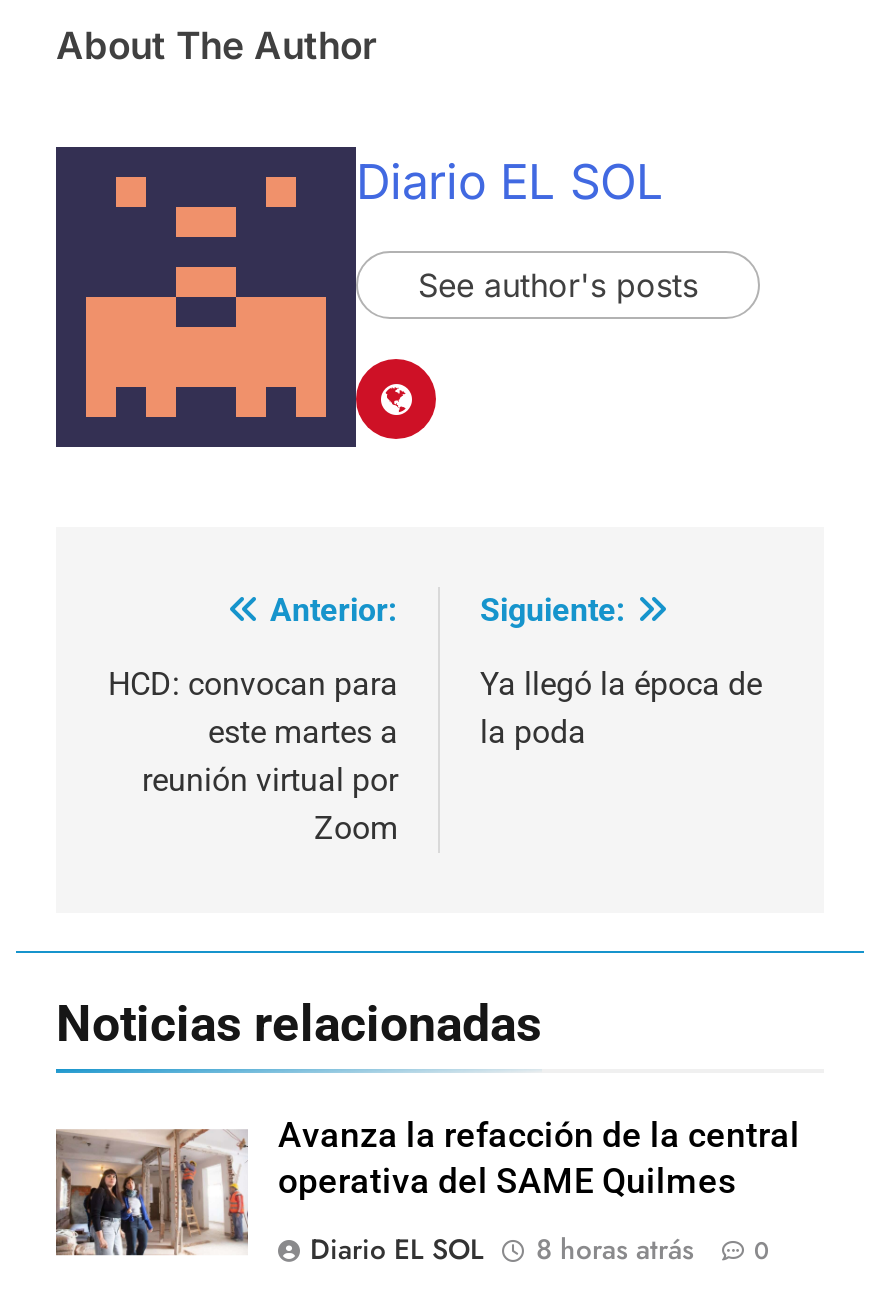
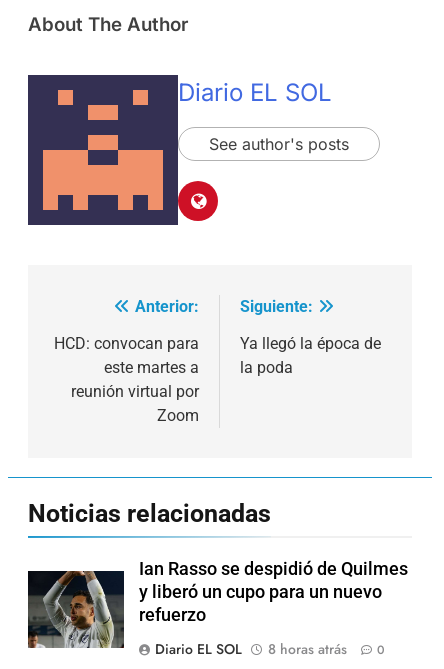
[54,1114,800,1257] [image] | Avanza la refacción de la central | operativa del SAME Quilmes -> [27,559,408,652] [image] | Ian Rasso se despidió de Quilmes | y liberó un cupo para un nuevo | refuerzo

